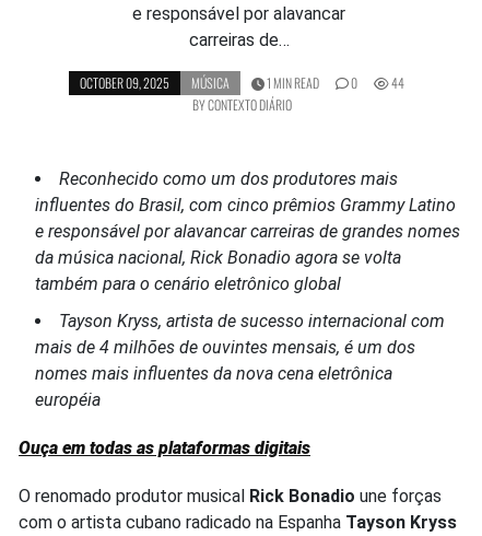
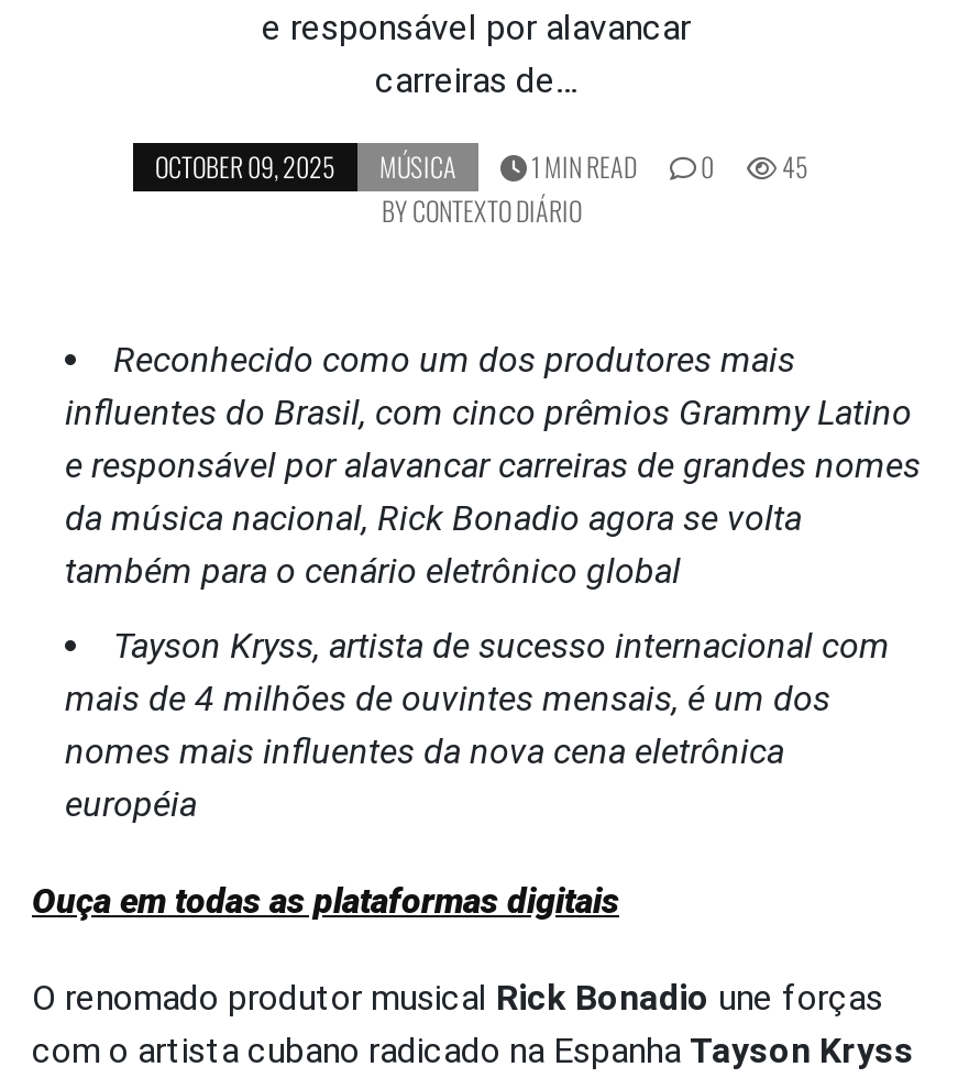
[80,73,404,92] OCTOBER 09, 2025 MÚSICA 1 MIN READ 0 44 -> [155,147,808,185] OCTOBER 09, 2025 MÚSICA 1 MIN READ 0 45

